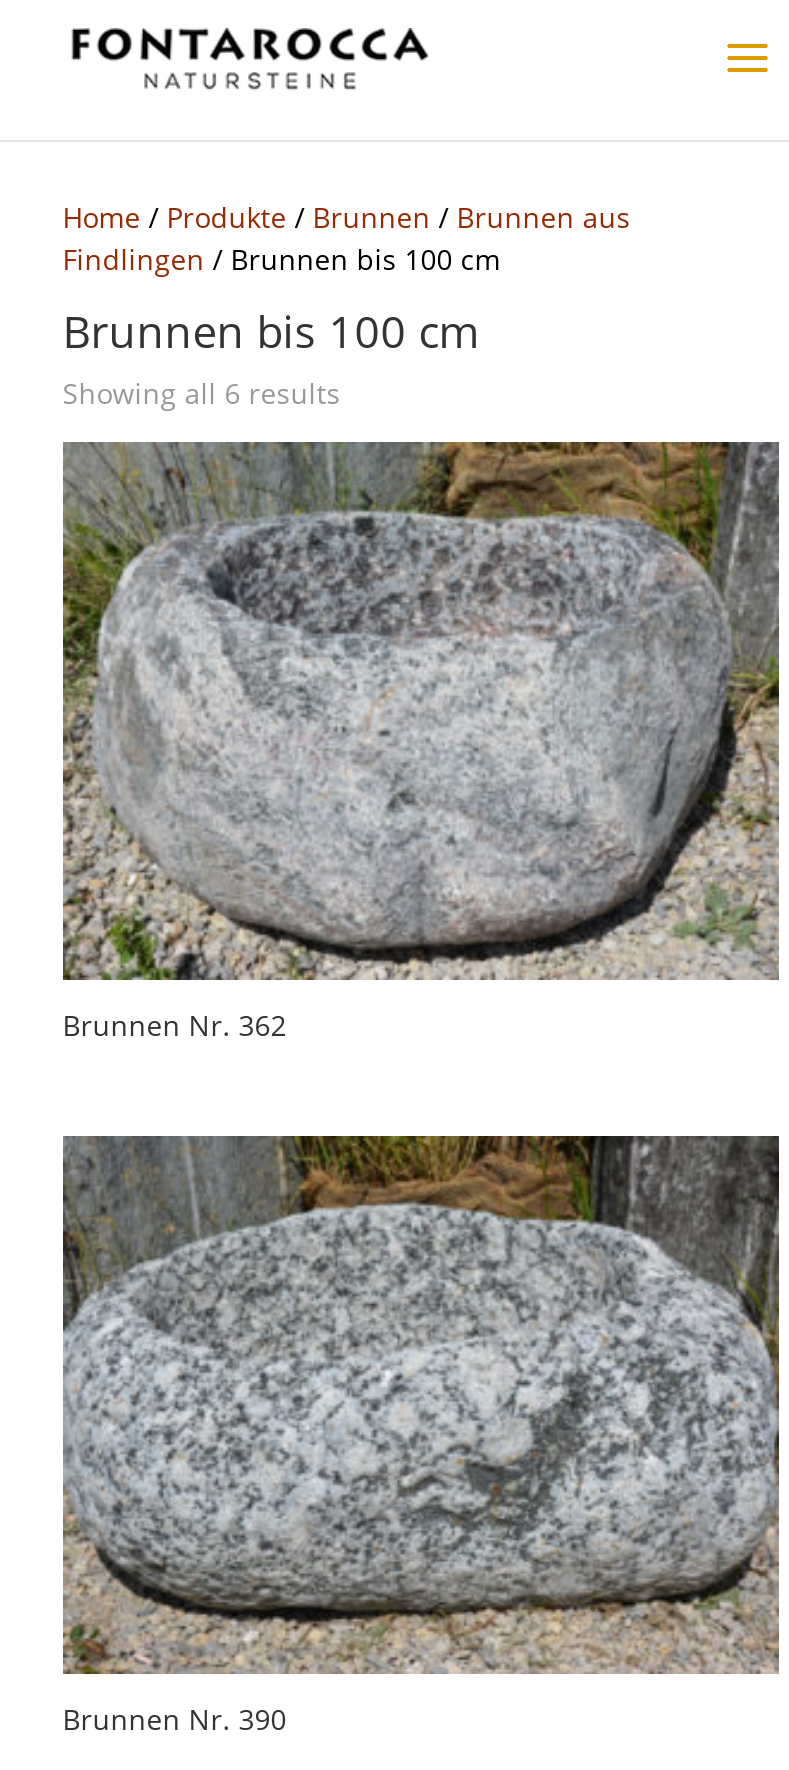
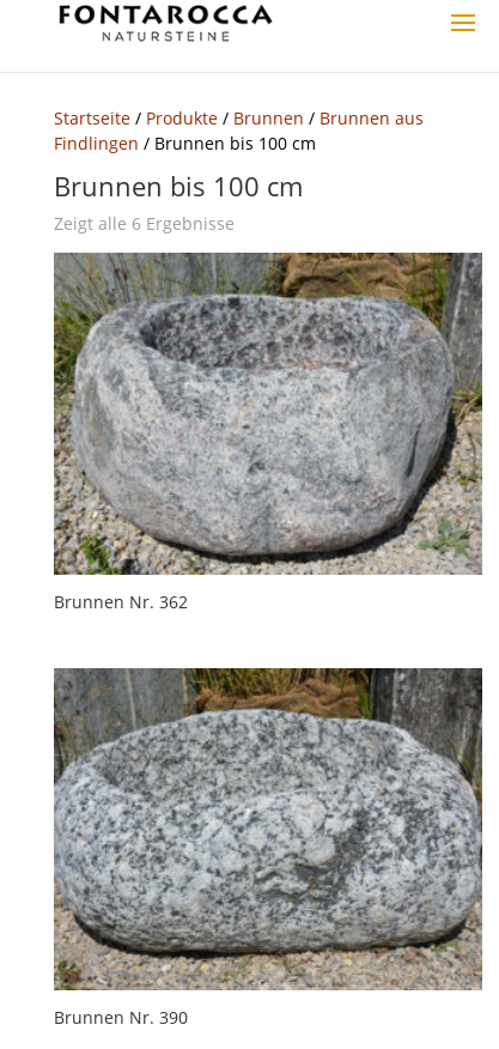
[63,198,631,236] Home / Produkte / Brunnen / Brunnen aus -> [54,107,423,129] Startseite / Produkte / Brunnen / Brunnen aus
[63,374,341,412] Showing all 6 results -> [54,212,234,235] Zeigt alle 6 Ergebnisse

